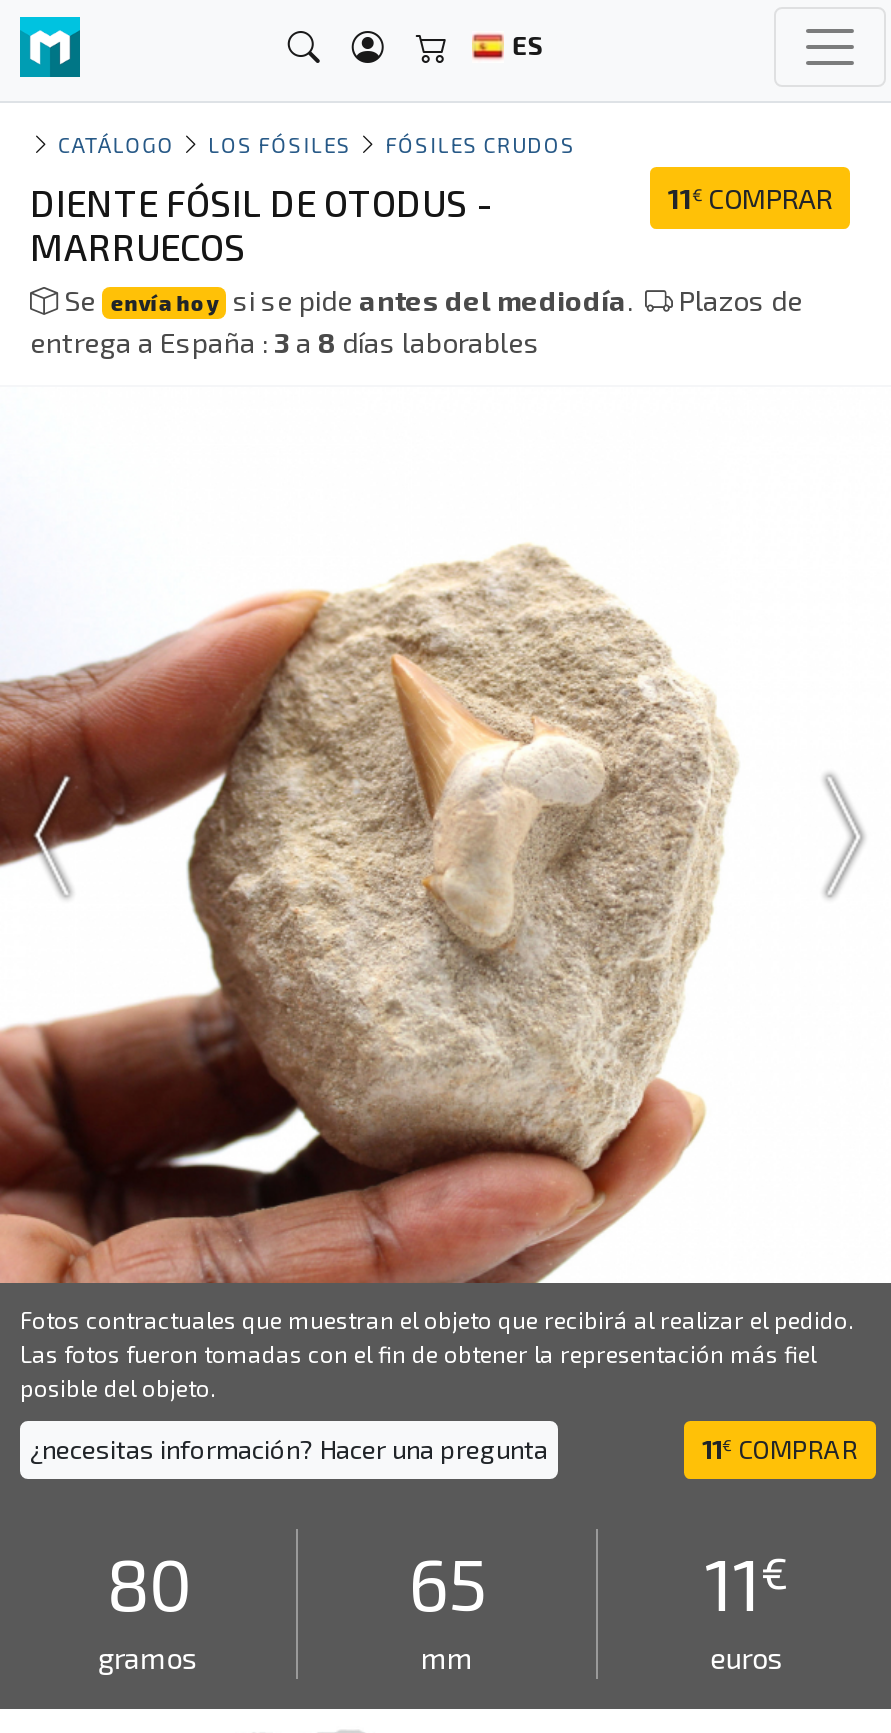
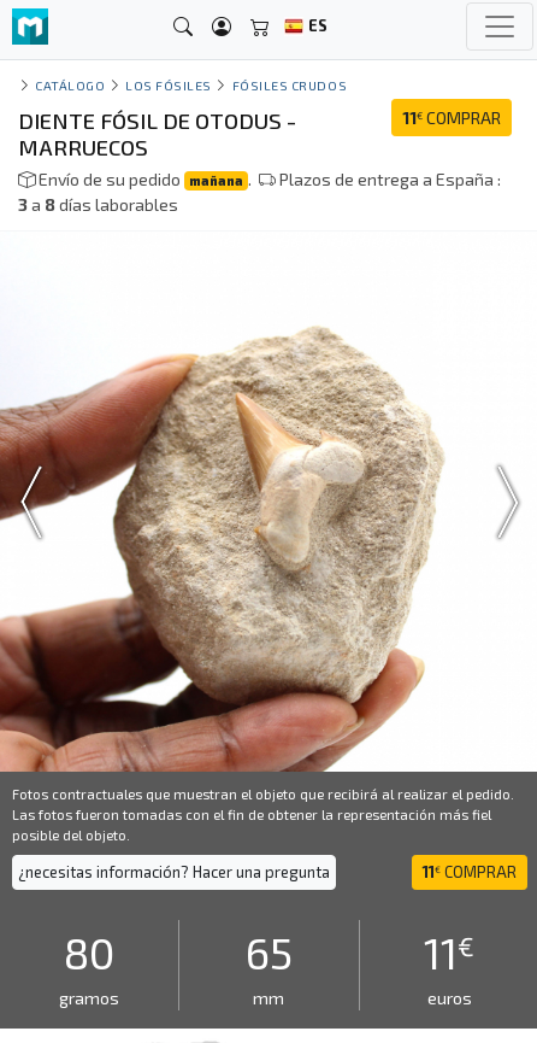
[30,283,803,359] Se envía hoy si se pide antes del mediodía. | Plazos de | entrega a España : 3 a 8 días laborables -> [18,169,501,215] Envío de su pedido mañana . | Plazos de entrega a España : | 3 a 8 días laborables

